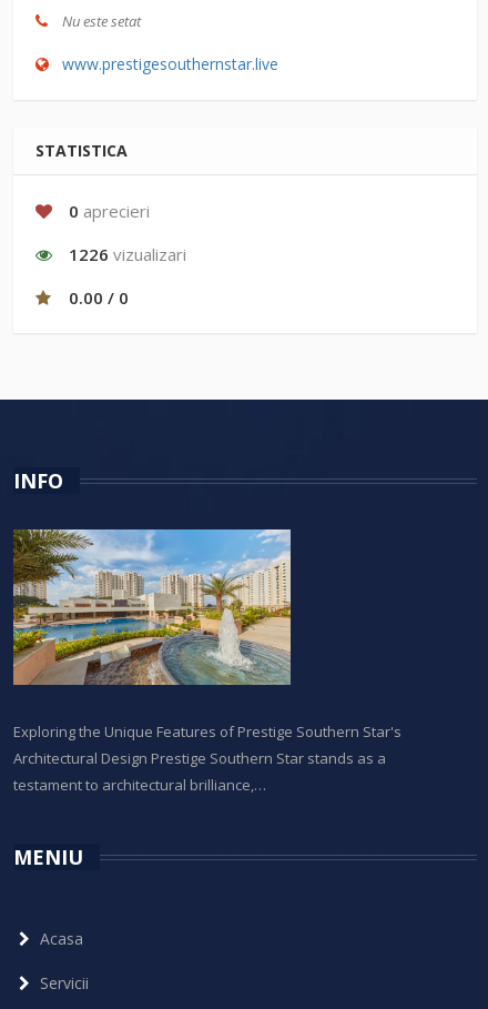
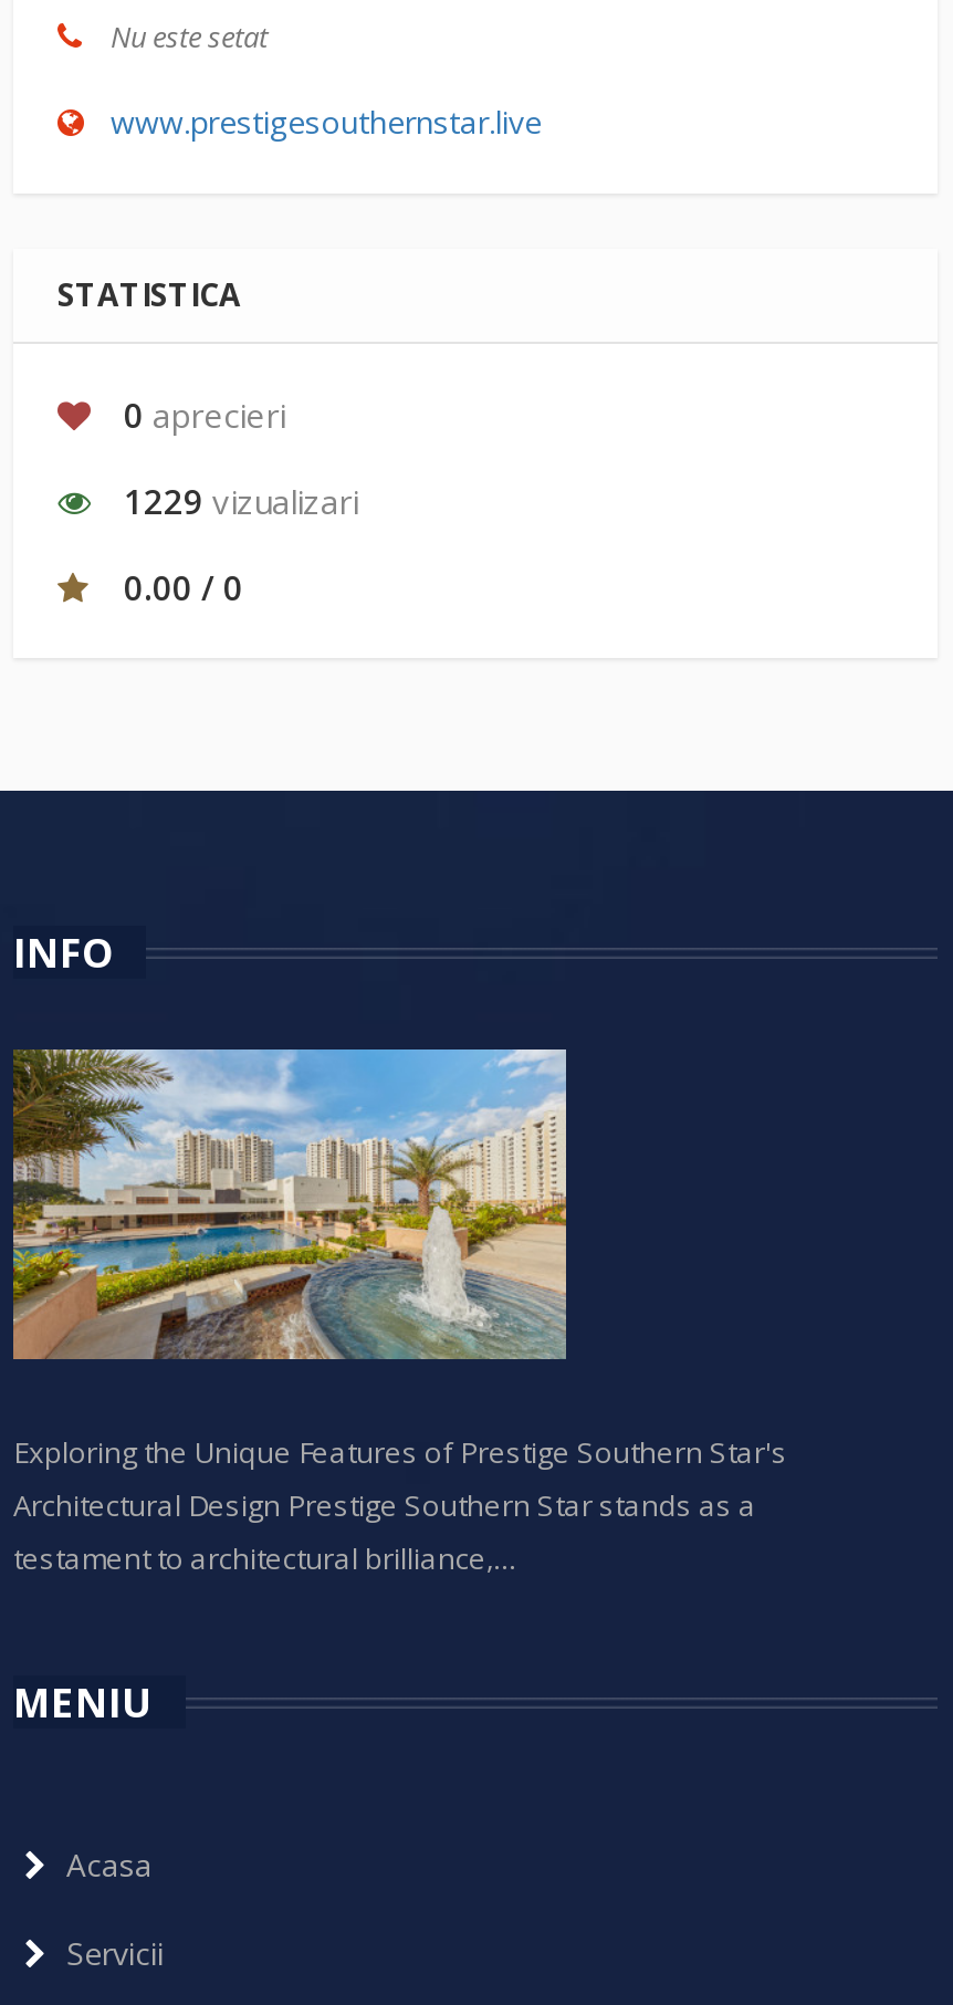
[69,243,186,265] 1226 vizualizari -> [124,478,358,522] 1229 vizualizari

